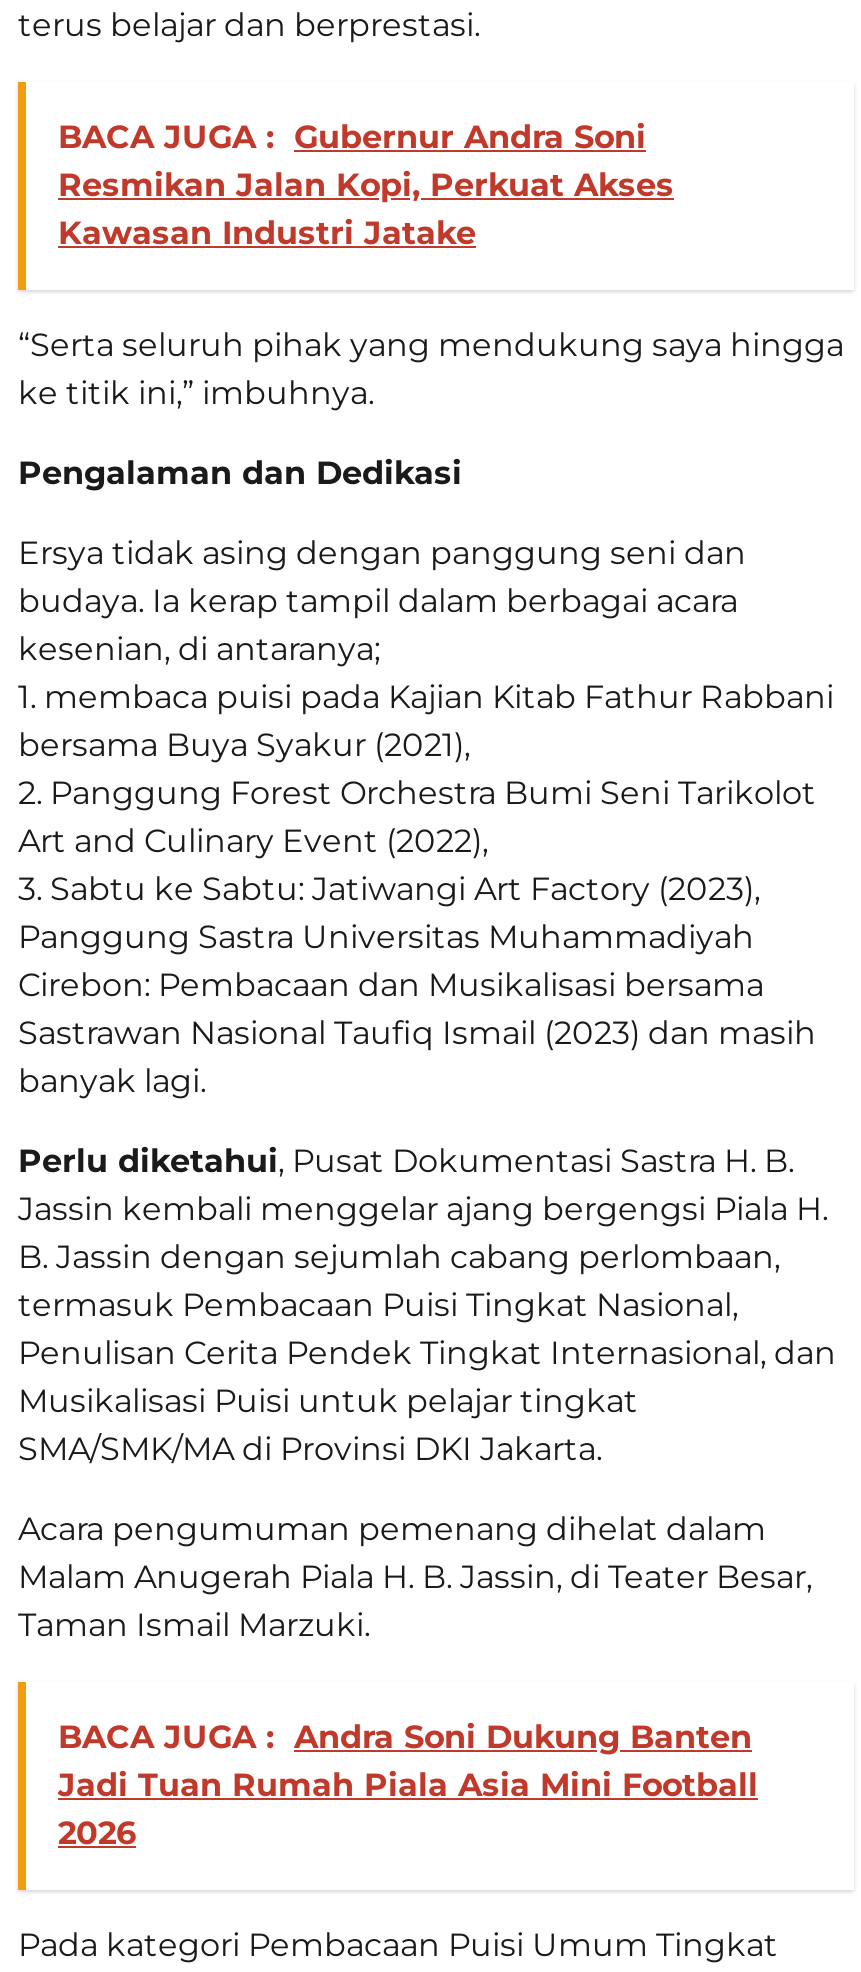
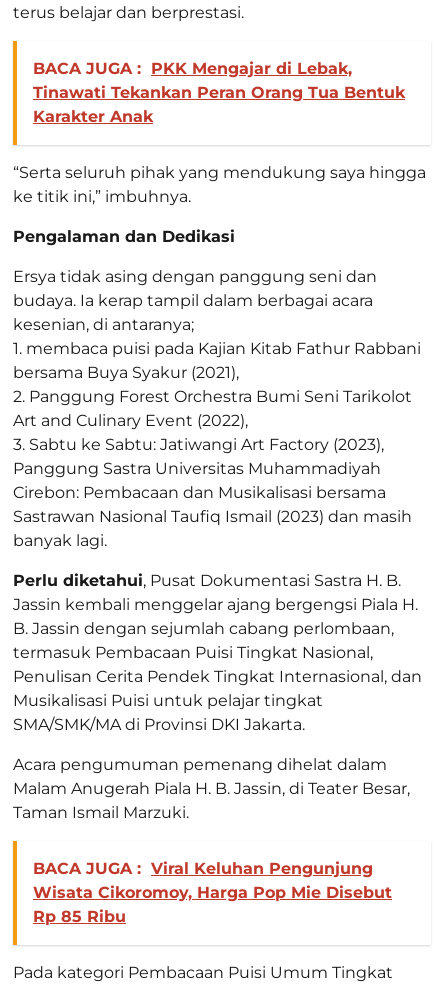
[58,118,674,252] BACA JUGA : Gubernur Andra Soni | Resmikan Jalan Kopi, Perkuat Akses | Kawasan Industri Jatake -> [33,59,405,126] BACA JUGA : PKK Mengajar di Lebak, | Tinawati Tekankan Peran Orang Tua Bentuk | Karakter Anak
[58,1718,758,1852] BACA JUGA : Andra Soni Dukung Banten | Jadi Tuan Rumah Piala Asia Mini Football | 2026 -> [33,859,392,926] BACA JUGA : Viral Keluhan Pengunjung | Wisata Cikoromoy, Harga Pop Mie Disebut | Rp 85 Ribu

